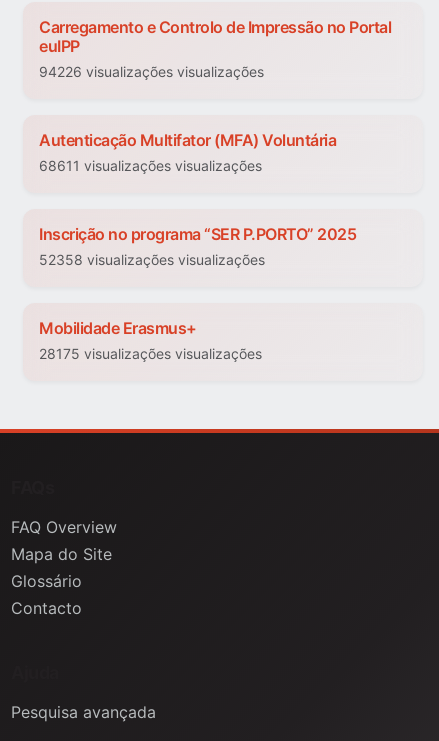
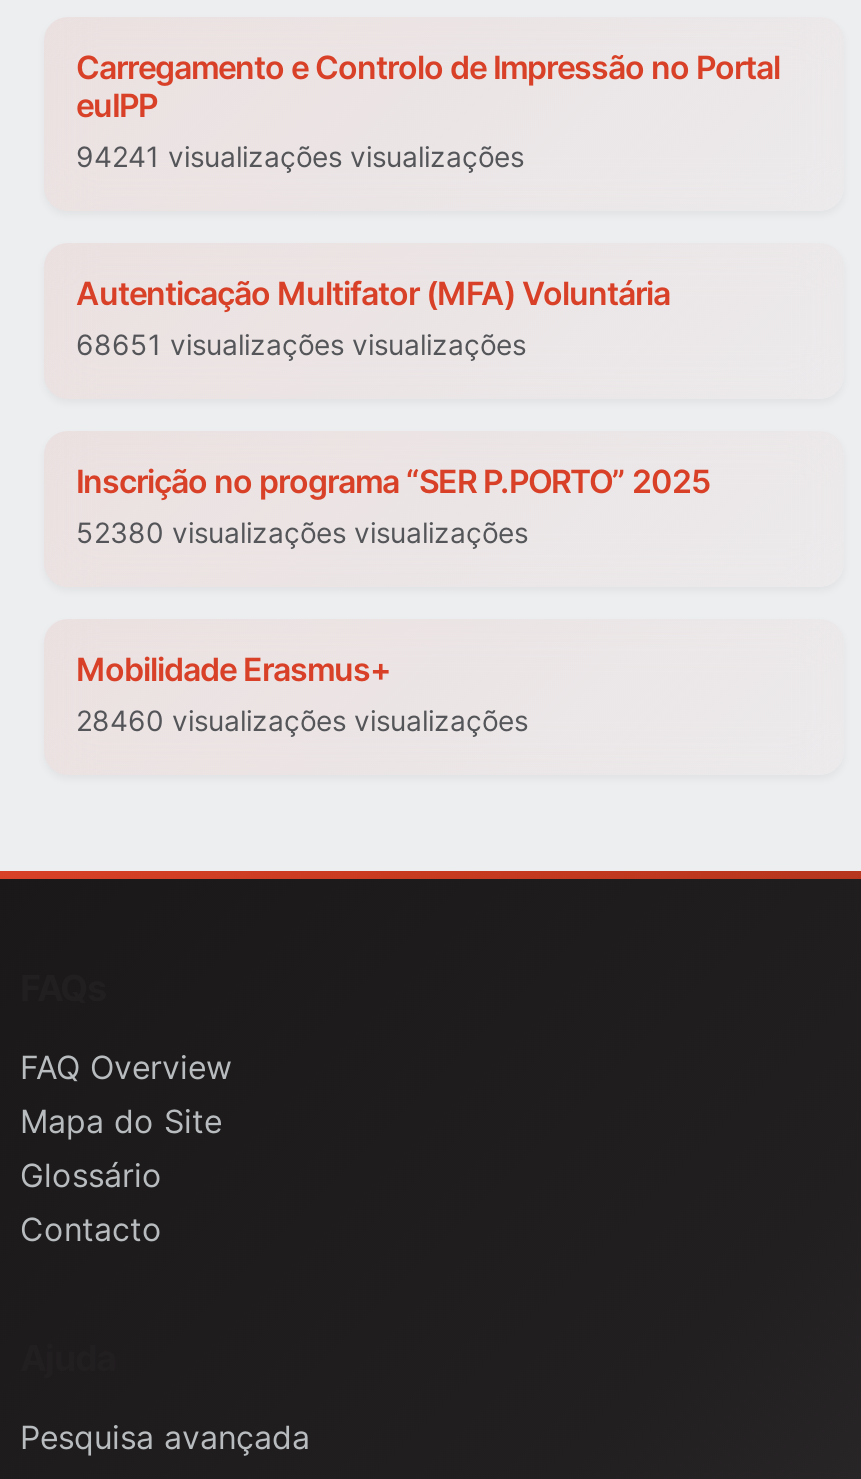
[39,63,264,80] 94226 visualizações visualizações -> [76,140,524,174] 94241 visualizações visualizações
[39,157,262,174] 68611 visualizações visualizações -> [76,328,526,362] 68651 visualizações visualizações
[39,251,265,268] 52358 visualizações visualizações -> [76,516,528,550] 52380 visualizações visualizações
[39,345,262,362] 28175 visualizações visualizações -> [76,704,528,738] 28460 visualizações visualizações

